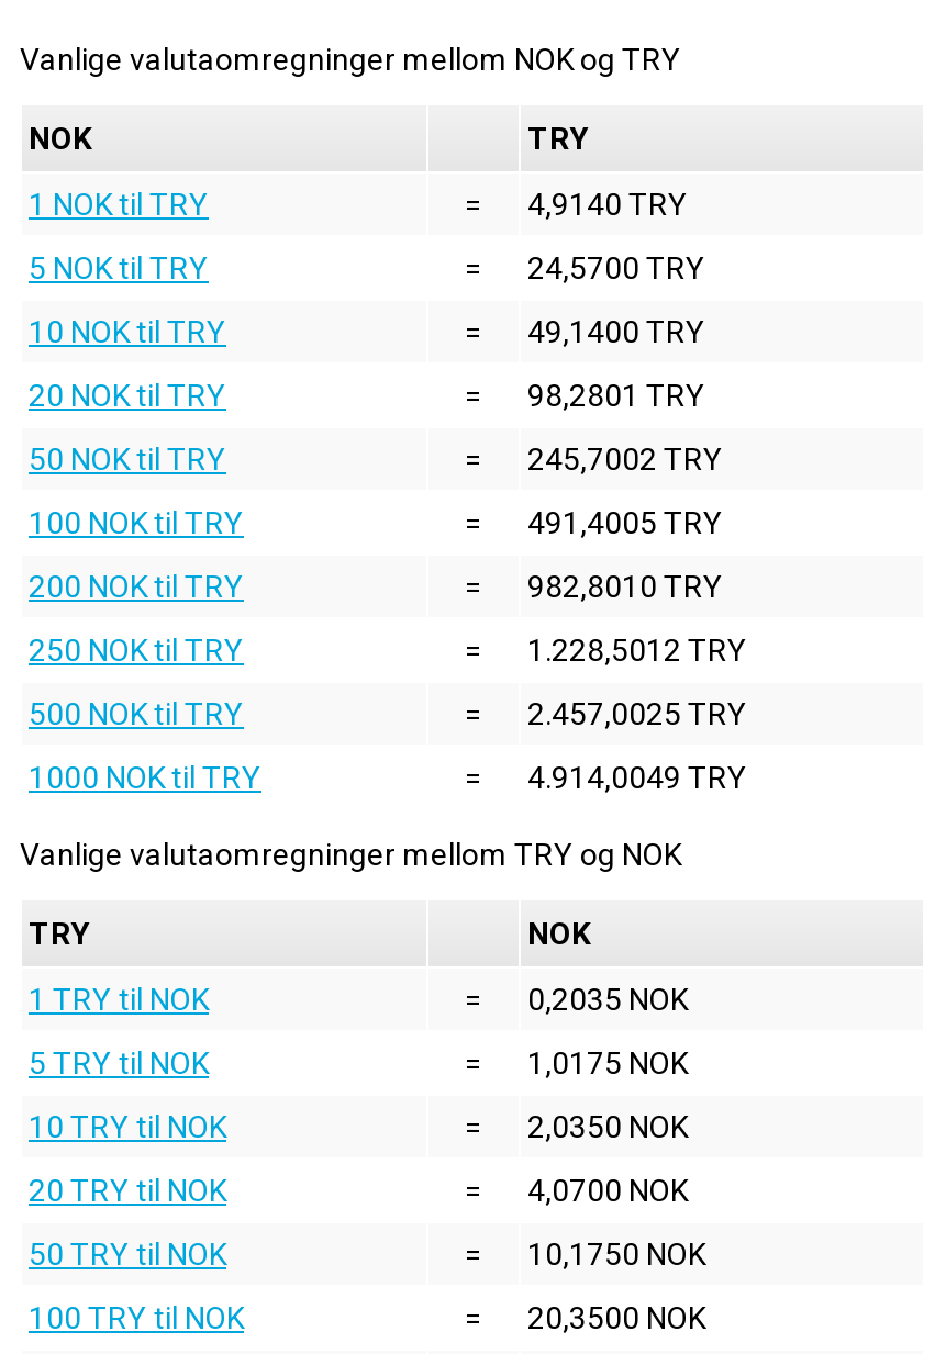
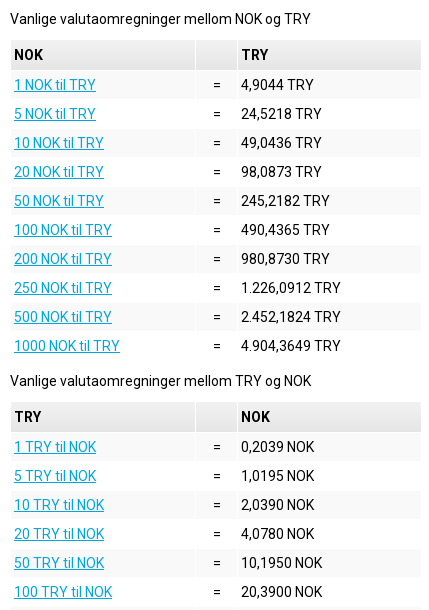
[527,186,688,222] 4,9140 TRY -> [241,77,314,93] 4,9044 TRY
[527,250,705,285] 24,5700 TRY -> [241,106,322,122] 24,5218 TRY
[527,314,705,349] 49,1400 TRY -> [241,135,322,151] 49,0436 TRY
[527,378,705,413] 98,2801 TRY -> [241,164,322,180] 98,0873 TRY
[527,441,723,476] 245,7002 TRY -> [241,193,330,209] 245,2182 TRY
[527,505,723,540] 491,4005 TRY -> [241,222,330,238] 490,4365 TRY
[527,569,723,604] 982,8010 TRY -> [241,251,330,267] 980,8730 TRY
[527,632,747,667] 1.228,5012 TRY -> [241,280,341,296] 1.226,0912 TRY
[527,696,747,731] 2.457,0025 TRY -> [241,309,341,325] 2.452,1824 TRY
[527,760,747,795] 4.914,0049 TRY -> [241,338,341,354] 4.904,3649 TRY
[527,982,688,1017] 0,2035 NOK -> [241,439,314,455] 0,2039 NOK
[527,1045,688,1080] 1,0175 NOK -> [241,468,314,484] 1,0195 NOK
[527,1109,688,1144] 2,0350 NOK -> [241,497,314,513] 2,0390 NOK
[527,1173,688,1208] 4,0700 NOK -> [241,526,314,542] 4,0780 NOK
[527,1236,705,1271] 10,1750 NOK -> [241,555,322,571] 10,1950 NOK
[527,1300,705,1335] 20,3500 NOK -> [241,584,322,600] 20,3900 NOK

